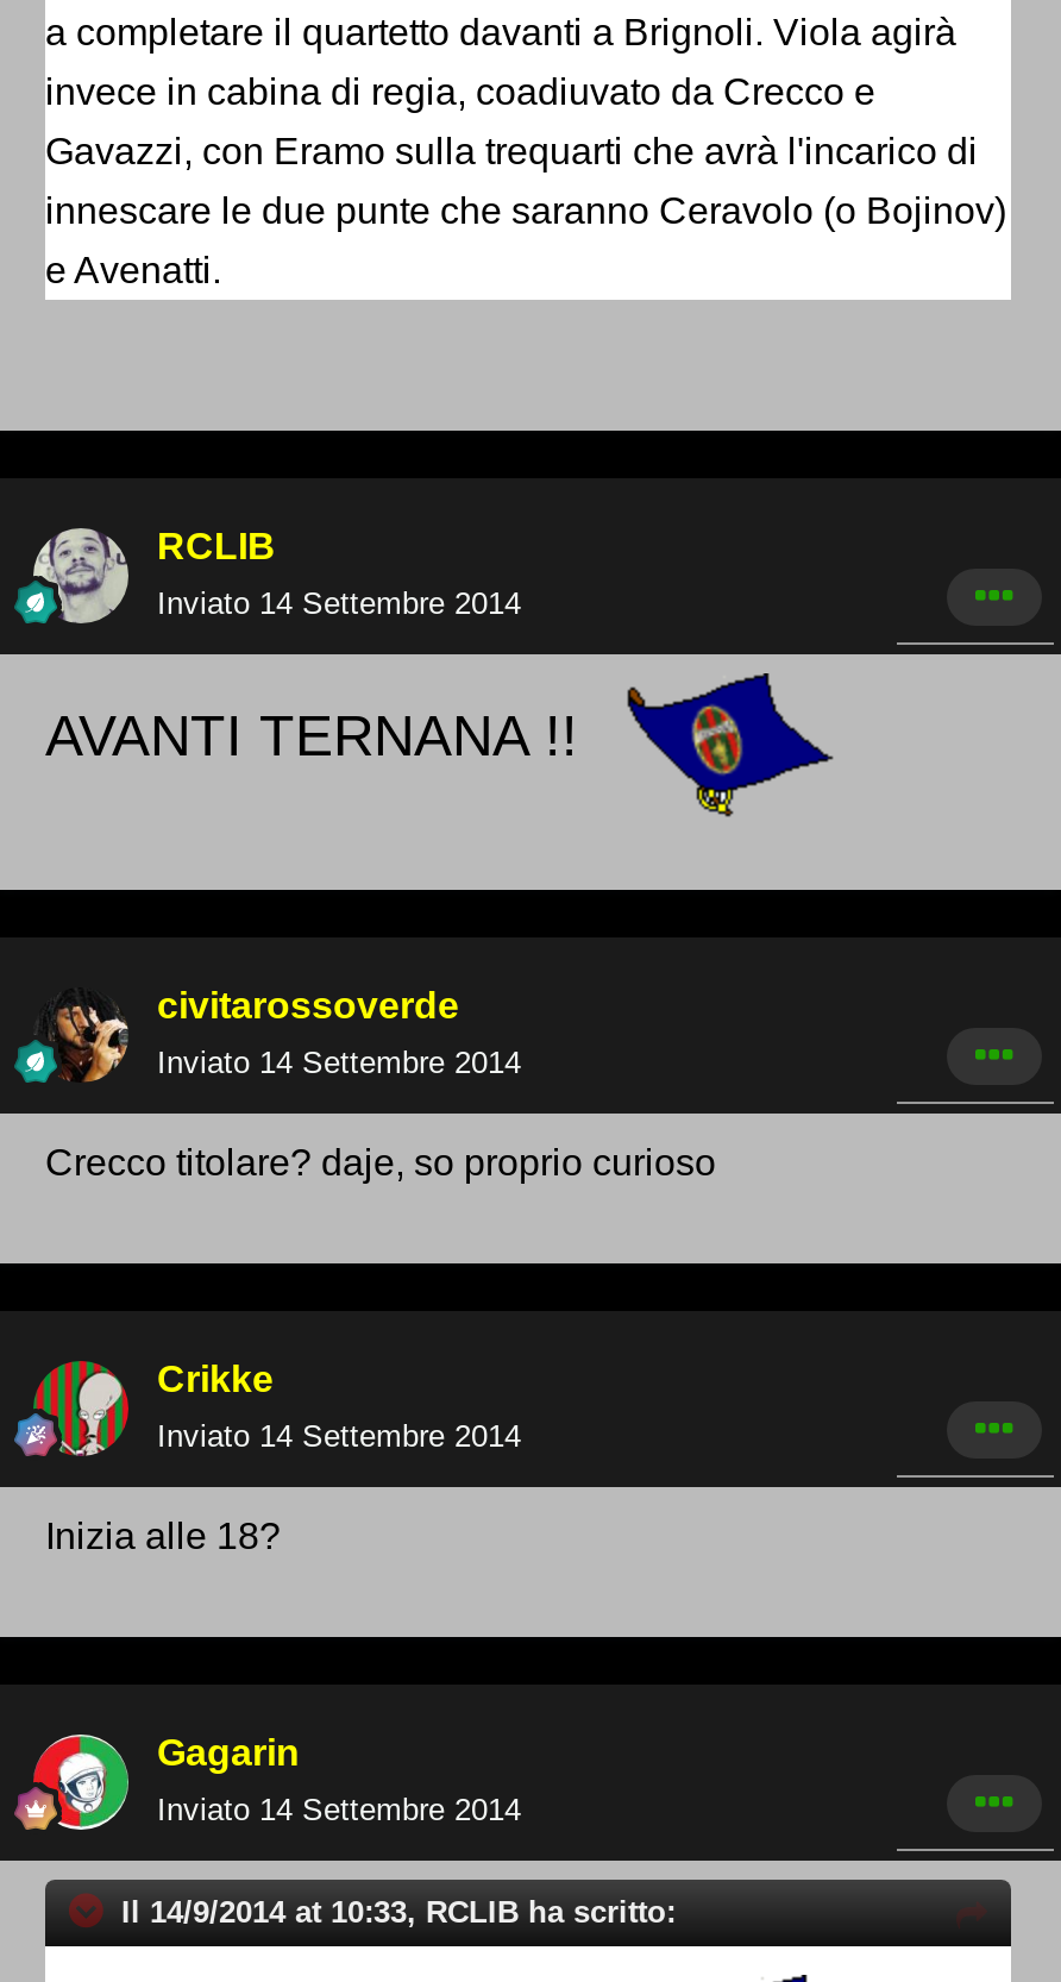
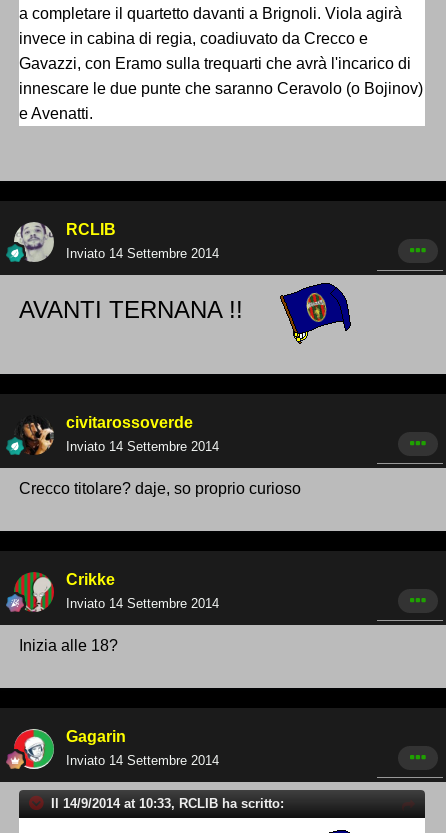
[626,673,835,818] [image] -> [264,282,352,345] [image]

